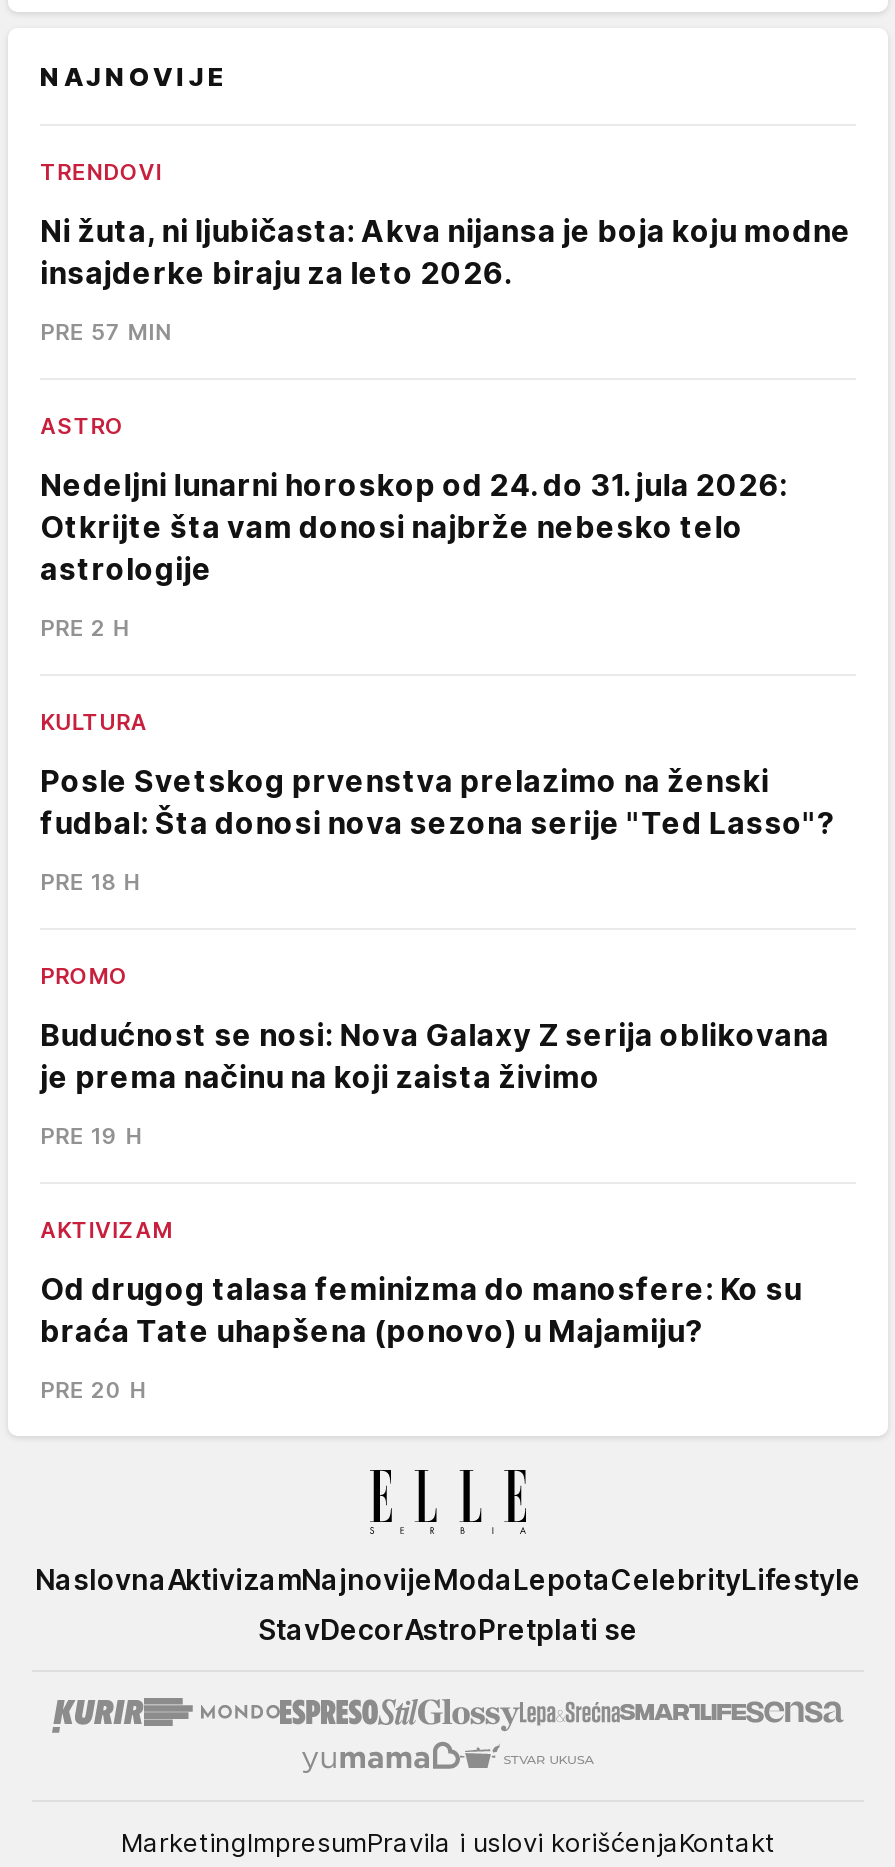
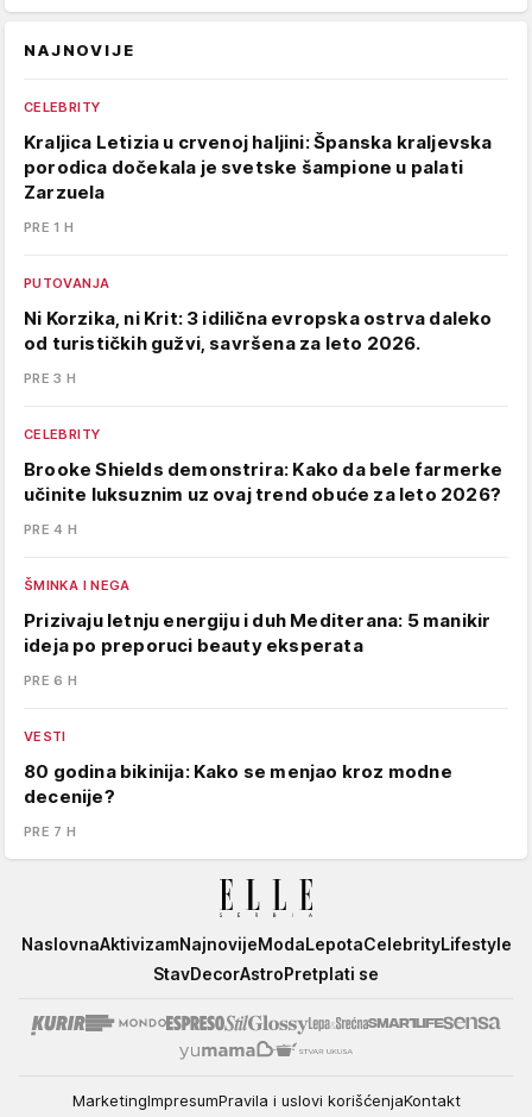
[40,158,162,186] TRENDOVI -> [24,99,100,115] CELEBRITY
[40,212,851,292] Ni žuta, ni ljubičasta: Akva nijansa je boja koju modne | insajderke biraju za leto 2026. -> [24,131,492,203] Kraljica Letizia u crvenoj haljini: Španska kraljevska | porodica dočekala je svetske šampione u palati | Zarzuela
[40,318,171,346] PRE 57 MIN -> [24,219,74,236] PRE 1 H
[40,412,124,440] ASTRO -> [24,275,110,291] PUTOVANJA
[40,466,788,588] Nedeljni lunarni horoskop od 24. do 31. jula 2026: | Otkrijte šta vam donosi najbrže nebesko telo | astrologije -> [24,307,492,354] Ni Korzika, ni Krit: 3 idilična evropska ostrva daleko | od turističkih gužvi, savršena za leto 2026.
[40,614,129,642] PRE 2 H -> [24,370,77,387] PRE 3 H
[40,708,147,736] KULTURA -> [24,426,100,443] CELEBRITY
[40,762,836,842] Posle Svetskog prvenstva prelazimo na ženski | fudbal: Šta donosi nova sezona serije "Ted Lasso"? -> [24,458,503,506] Brooke Shields demonstrira: Kako da bele farmerke | učinite luksuznim uz ovaj trend obuće za leto 2026?
[40,868,140,896] PRE 18 H -> [24,521,78,538] PRE 4 H
[40,962,128,990] PROMO -> [24,577,130,594] ŠMINKA I NEGA
[40,1016,830,1096] Budućnost se nosi: Nova Galaxy Z serija oblikovana | je prema načinu na koji zaista živimo -> [24,609,491,657] Prizivaju letnju energiju i duh Mediterana: 5 manikir | ideja po preporuci beauty eksperata
[40,1122,142,1150] PRE 19 H -> [24,672,78,689] PRE 6 H
[40,1216,173,1244] AKTIVIZAM -> [24,728,66,745] VESTI
[40,1270,802,1350] Od drugog talasa feminizma do manosfere: Ko su | braća Tate uhapšena (ponovo) u Majamiju? -> [24,760,452,808] 80 godina bikinija: Kako se menjao kroz modne | decenije?
[40,1376,146,1404] PRE 20 H -> [24,823,77,840] PRE 7 H

